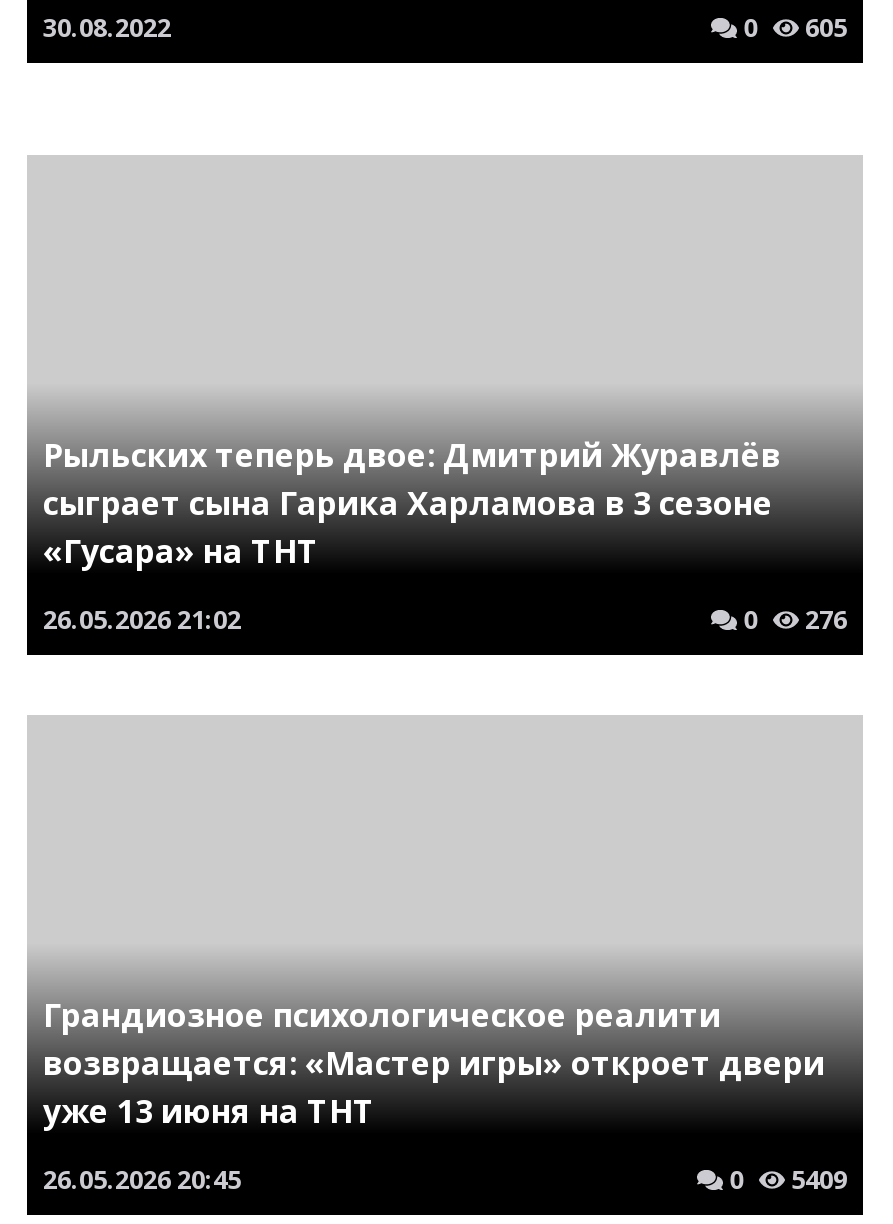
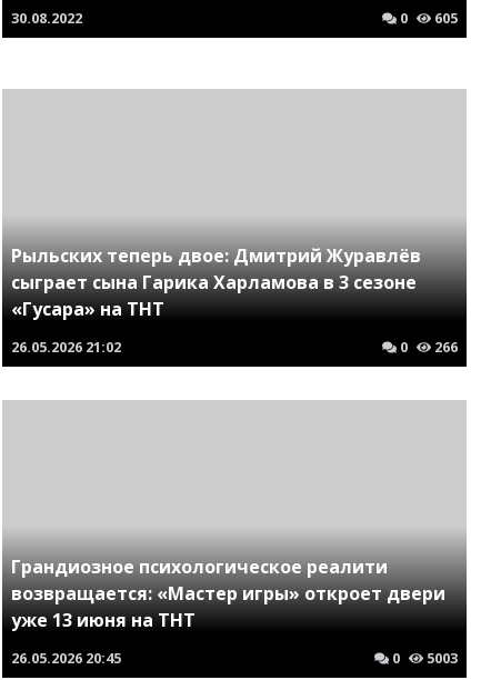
[737,601,847,637] 0 276 -> [397,337,458,357] 0 266
[723,1161,847,1197] 0 5409 -> [389,648,458,668] 0 5003

